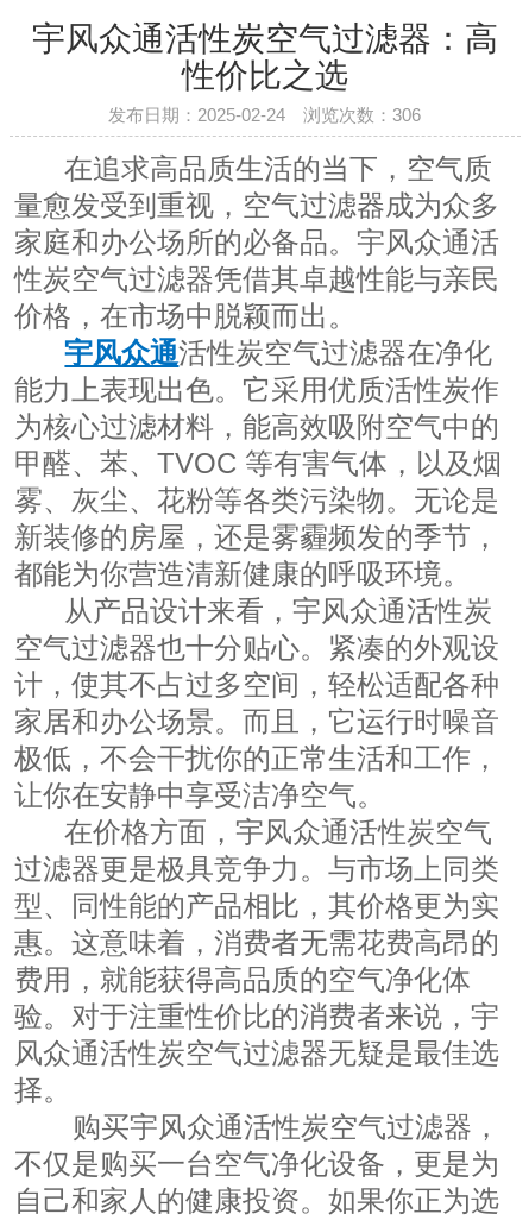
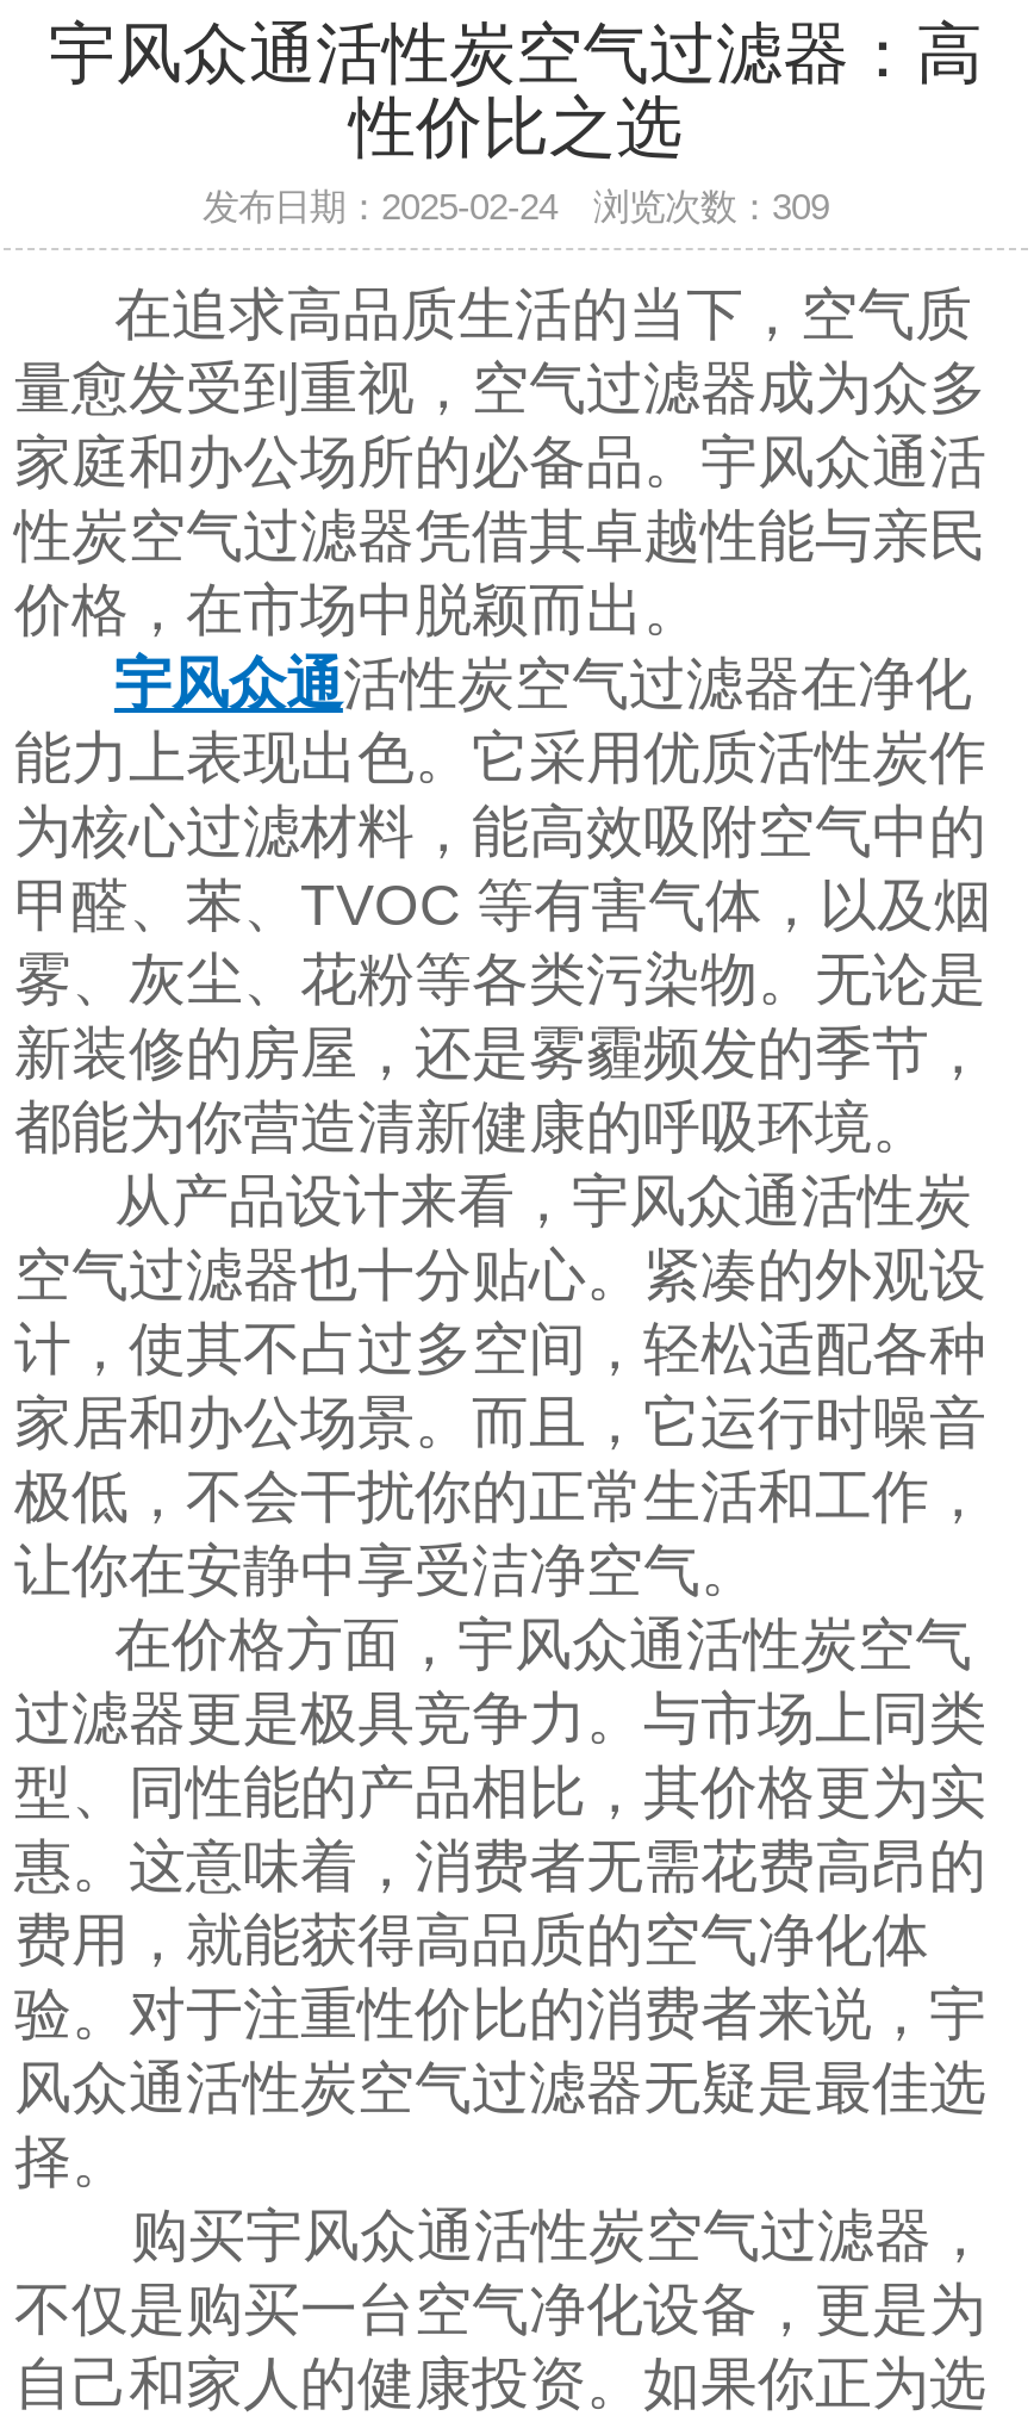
[109,105,421,125] 发布日期：2025-02-24 浏览次数：306 -> [203,186,829,226] 发布日期：2025-02-24 浏览次数：309

